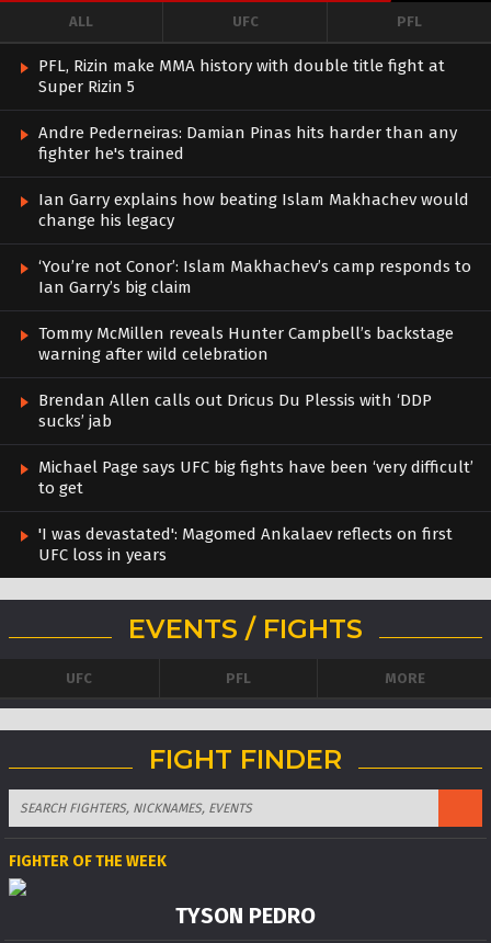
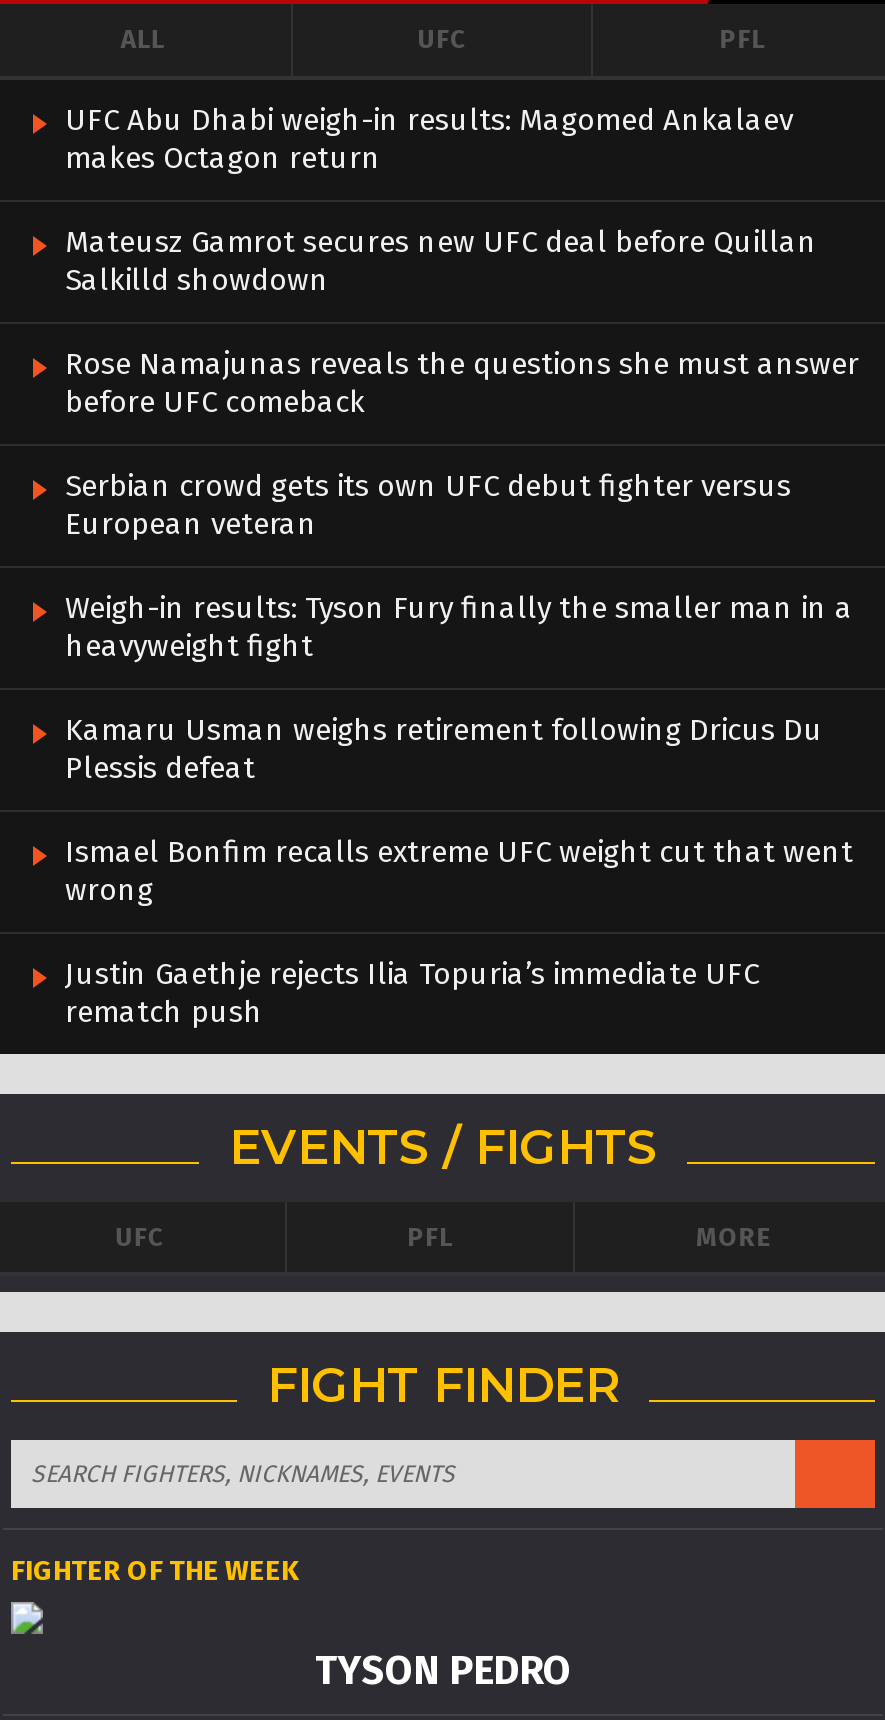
[38,56,445,96] PFL, Rizin make MMA history with double title fight at | Super Rizin 5 -> [65,101,793,175] UFC Abu Dhabi weigh-in results: Magomed Ankalaev | makes Octagon return
[38,122,457,163] Andre Pederneiras: Damian Pinas hits harder than any | fighter he's trained -> [65,223,817,297] Mateusz Gamrot secures new UFC deal before Quillan | Salkilld showdown
[38,189,469,230] Ian Garry explains how beating Islam Makhachev would | change his legacy -> [65,345,859,419] Rose Namajunas reveals the questions she must answer | before UFC comeback
[38,256,471,297] ‘You’re not Conor’: Islam Makhachev’s camp responds to | Ian Garry’s big claim -> [65,467,791,541] Serbian crowd gets its own UFC debut fighter versus | European veteran
[38,323,454,364] Tommy McMillen reveals Hunter Campbell’s backstage | warning after wild celebration -> [65,589,853,663] Weigh-in results: Tyson Fury finally the smaller man in a | heavyweight fight
[38,390,432,431] Brendan Allen calls out Dricus Du Plessis with ‘DDP | sucks’ jab -> [65,711,823,785] Kamaru Usman weighs retirement following Dricus Du | Plessis defeat
[38,457,473,497] Michael Page says UFC big fights have been ‘very difficult’ | to get -> [65,833,853,907] Ismael Bonfim recalls extreme UFC weight cut that went | wrong
[38,524,453,564] 'I was devastated': Magomed Ankalaev reflects on first | UFC loss in years -> [65,955,759,1029] Justin Gaethje rejects Ilia Topuria’s immediate UFC | rematch push

